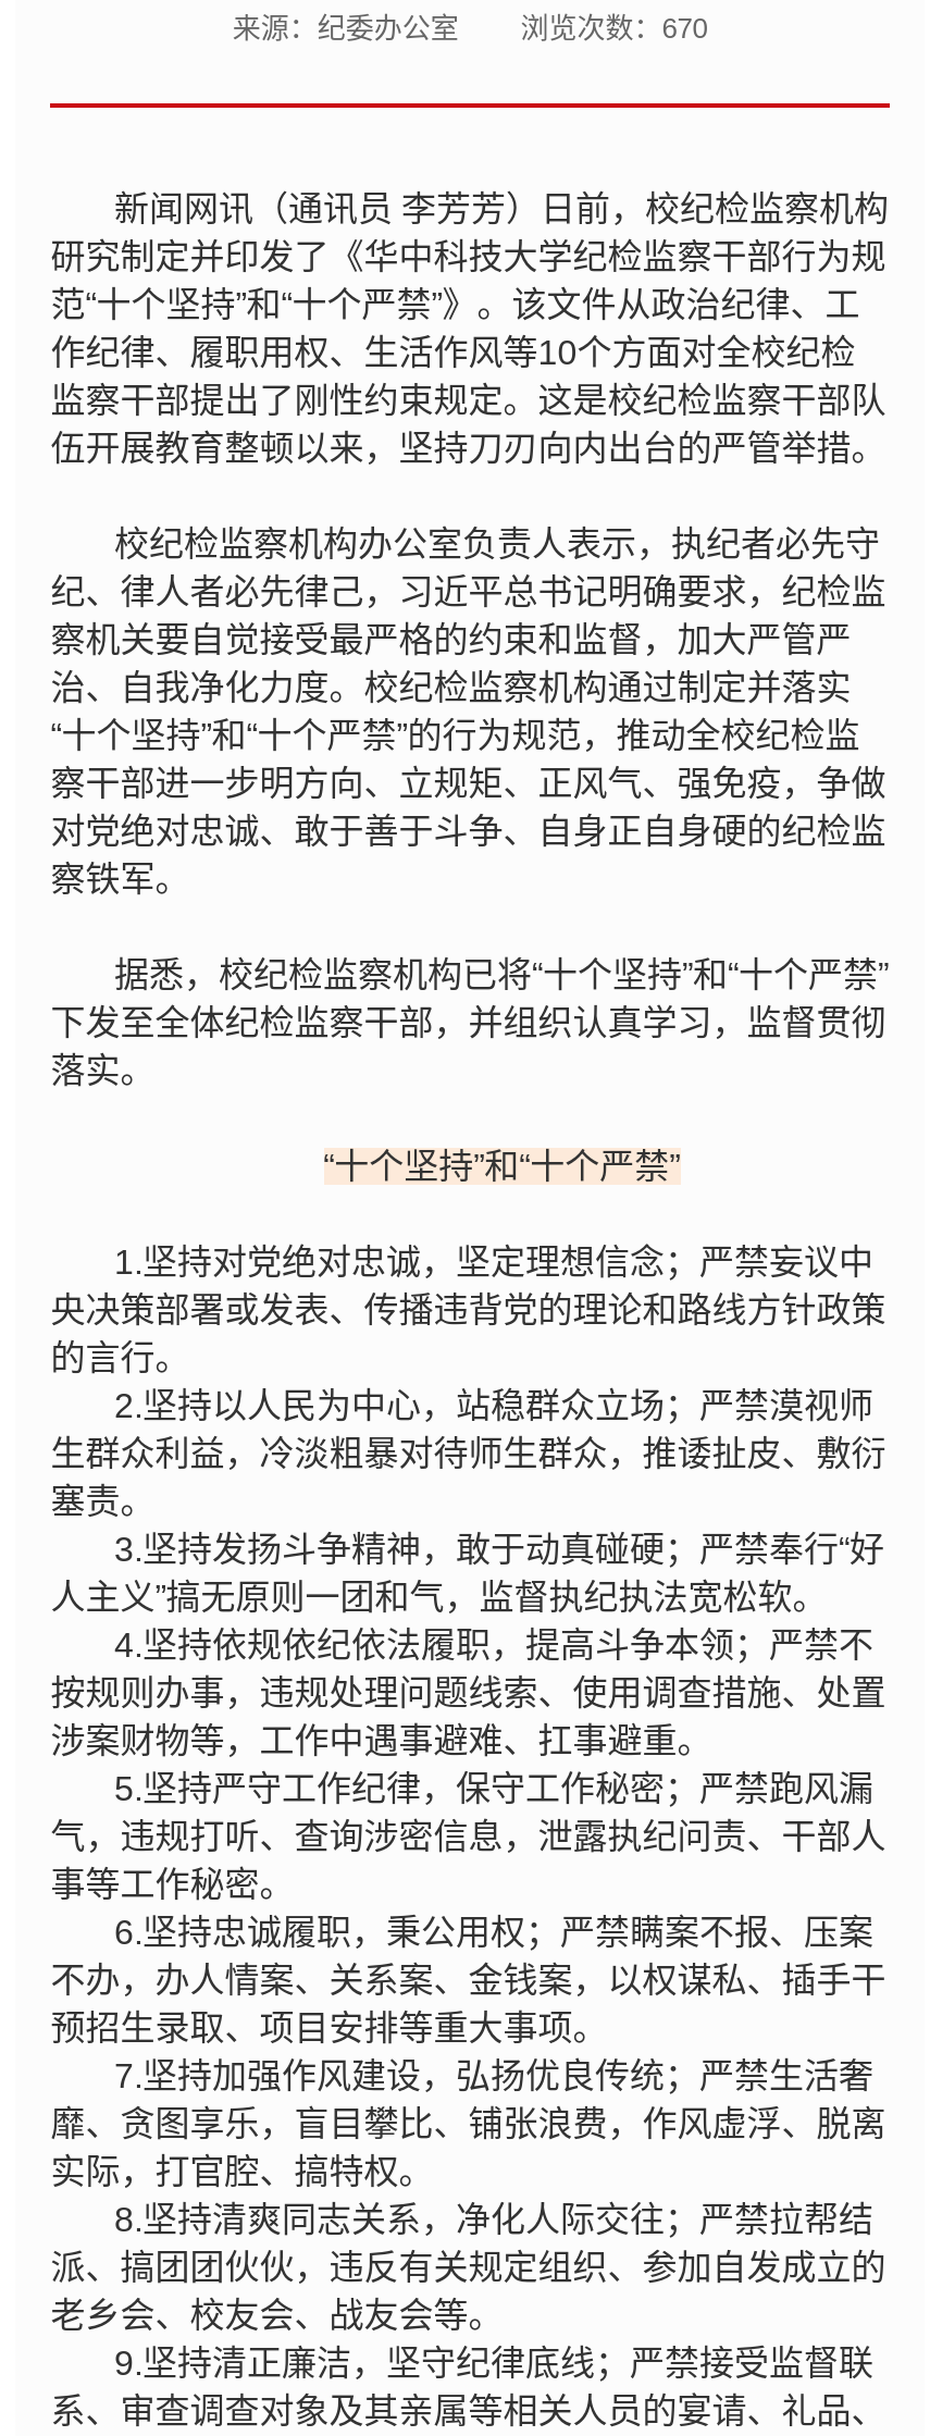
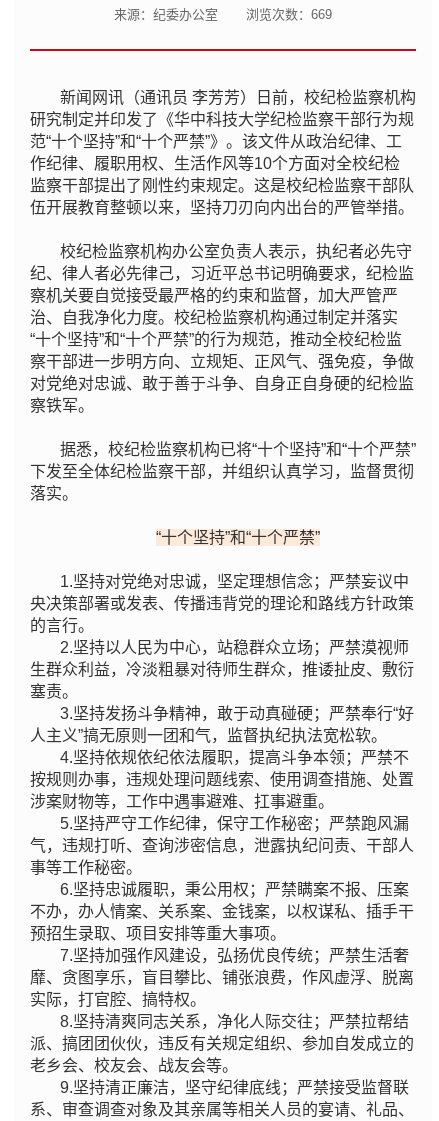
[232,13,707,45] 来源：纪委办公室 浏览次数：670 -> [114,7,332,22] 来源：纪委办公室 浏览次数：669

